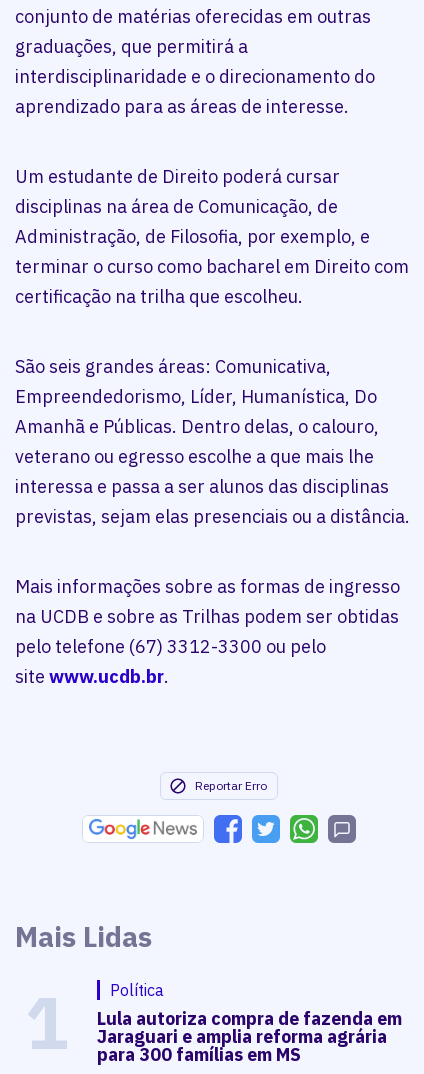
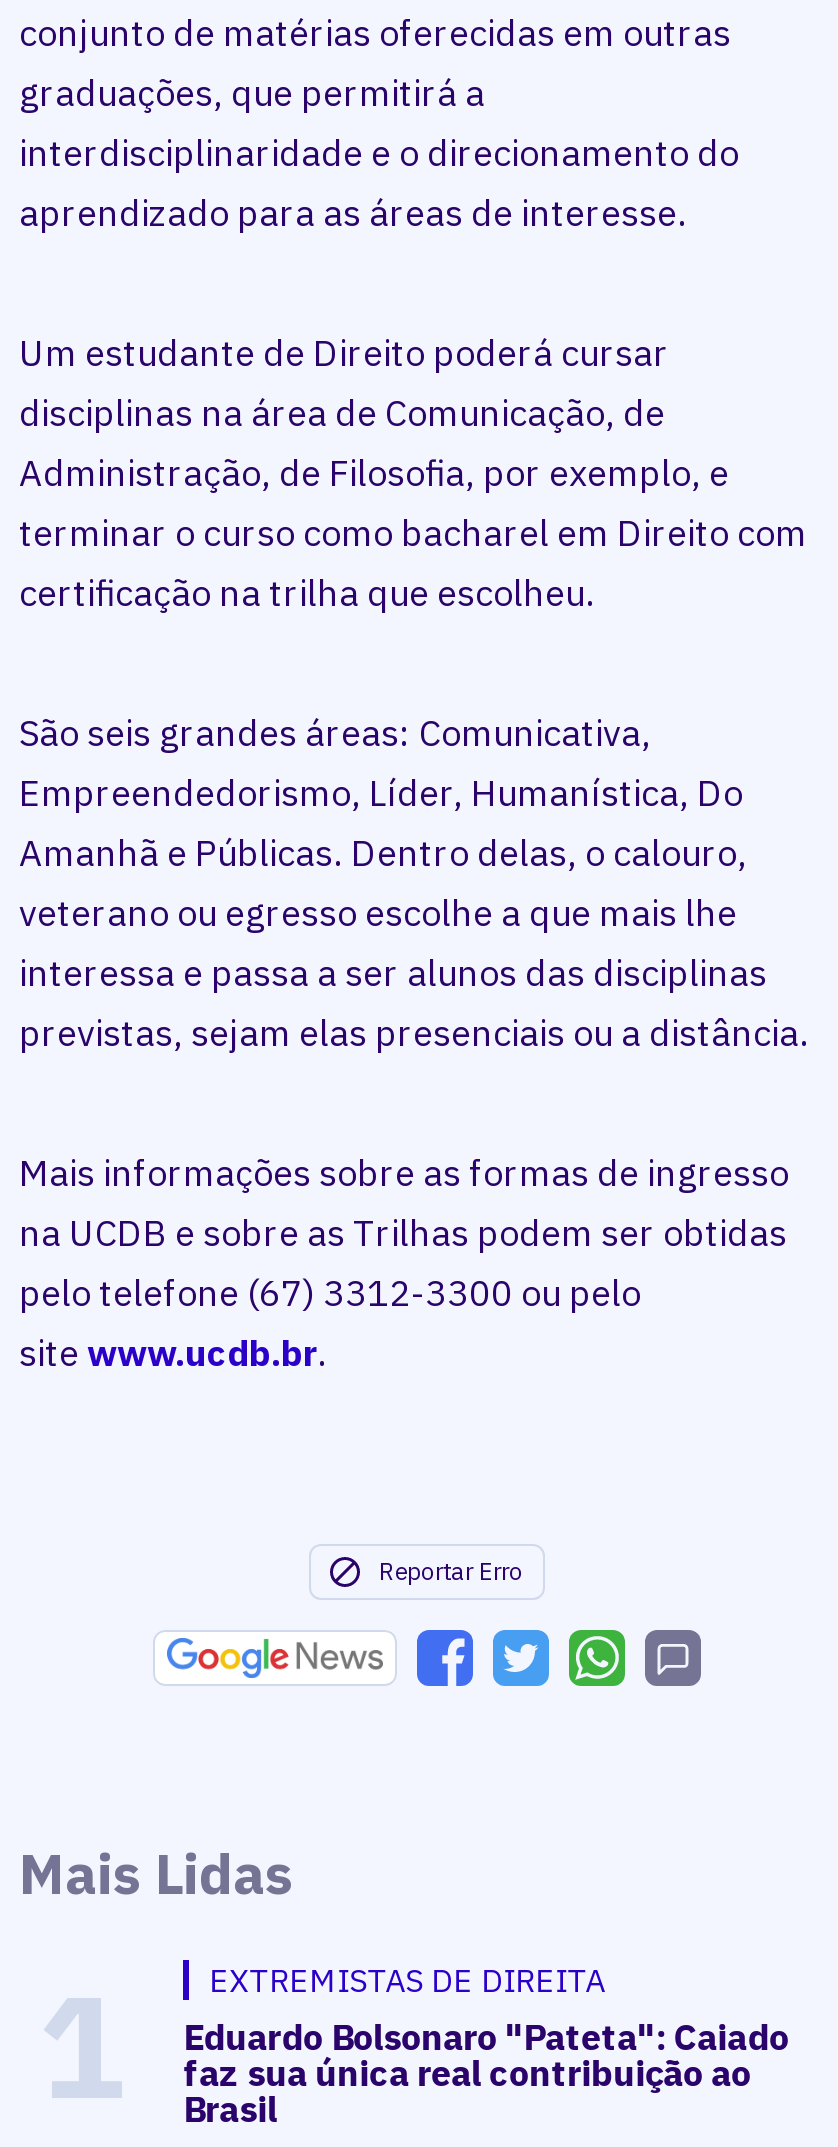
[97,980,402,1066] Política | Lula autoriza compra de fazenda em | Jaraguari e amplia reforma agrária | para 300 famílias em MS -> [183,1960,789,2132] EXTREMISTAS DE DIREITA | Eduardo Bolsonaro "Pateta": Caiado | faz sua única real contribuição ao | Brasil

